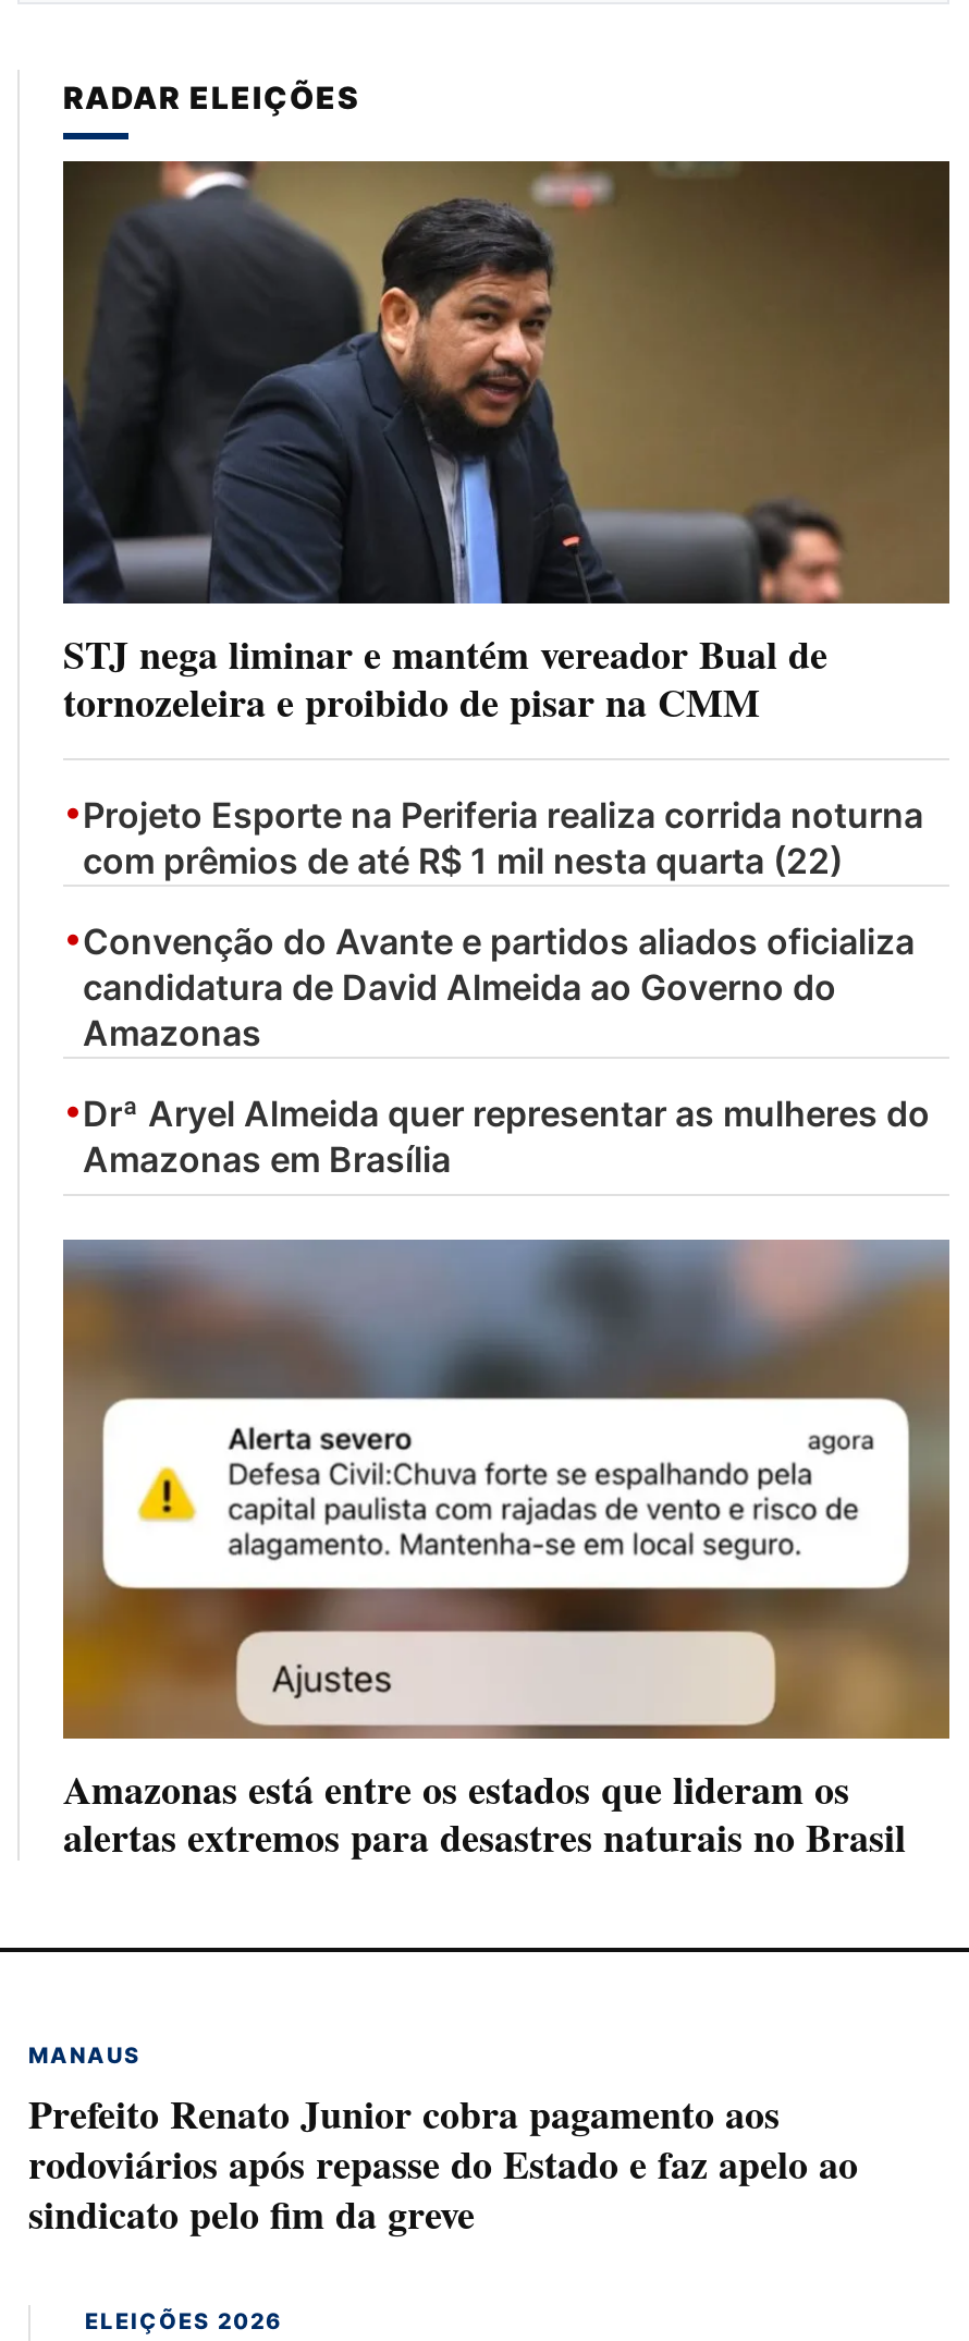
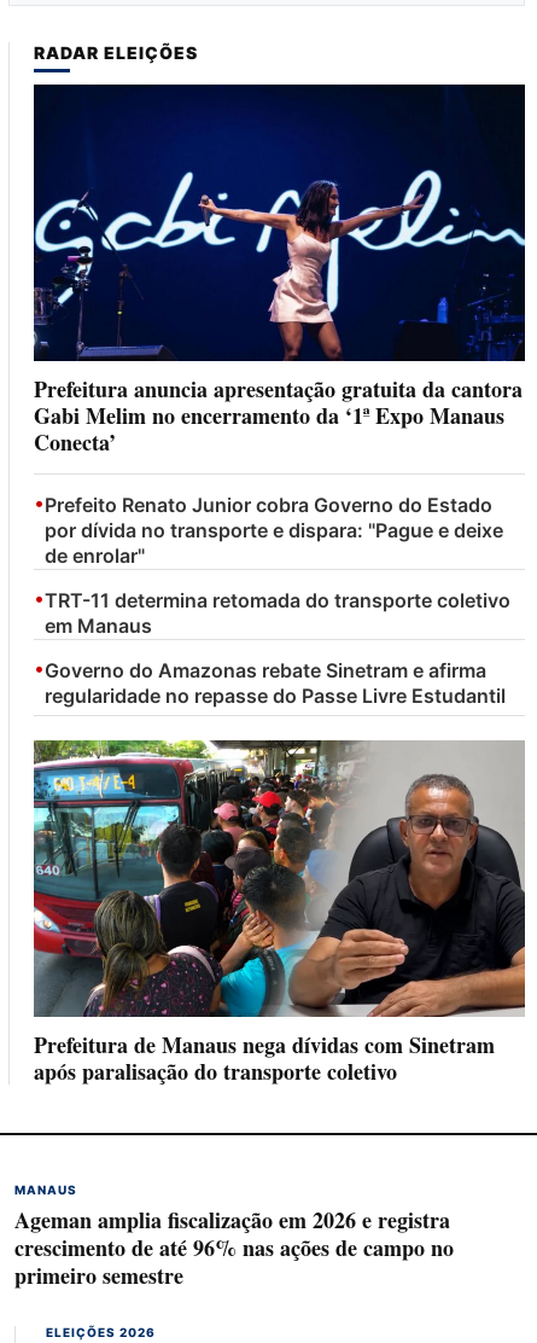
[61,126,952,731] [image] | STJ nega liminar e mantém vereador Bual de | tornozeleira e proibido de pisar na CMM -> [33,83,526,458] [image] | Prefeitura anuncia apresentação gratuita da cantora | Gabi Melim no encerramento da ‘1ª Expo Manaus | Conecta’
[63,790,923,883] •Projeto Esporte na Periferia realiza corrida noturna | com prêmios de até R$ 1 mil nesta quarta (22) -> [34,490,503,568] •Prefeito Renato Junior cobra Governo do Estado | por dívida no transporte e dispara: "Pague e deixe | de enrolar"
[63,916,915,1056] •Convenção do Avante e partidos aliados oficializa | candidatura de David Almeida ao Governo do | Amazonas -> [34,586,510,638] •TRT-11 determina retomada do transporte coletivo | em Manaus
[63,1088,930,1182] •Drª Aryel Almeida quer representar as mulheres do | Amazonas em Brasília -> [34,656,506,708] •Governo do Amazonas rebate Sinetram e afirma | regularidade no repasse do Passe Livre Estudantil
[61,1279,949,1866] [image] | Amazonas está entre os estados que lideram os | alertas extremos para desastres naturais no Brasil -> [33,737,525,1087] [image] | Prefeitura de Manaus nega dívidas com Sinetram | após paralisação do transporte coletivo
[28,2086,858,2243] Prefeito Renato Junior cobra pagamento aos | rodoviários após repasse do Estado e faz apelo ao | sindicato pelo fim da greve -> [14,1204,454,1291] Ageman amplia fiscalização em 2026 e registra | crescimento de até 96% nas ações de campo no | primeiro semestre

